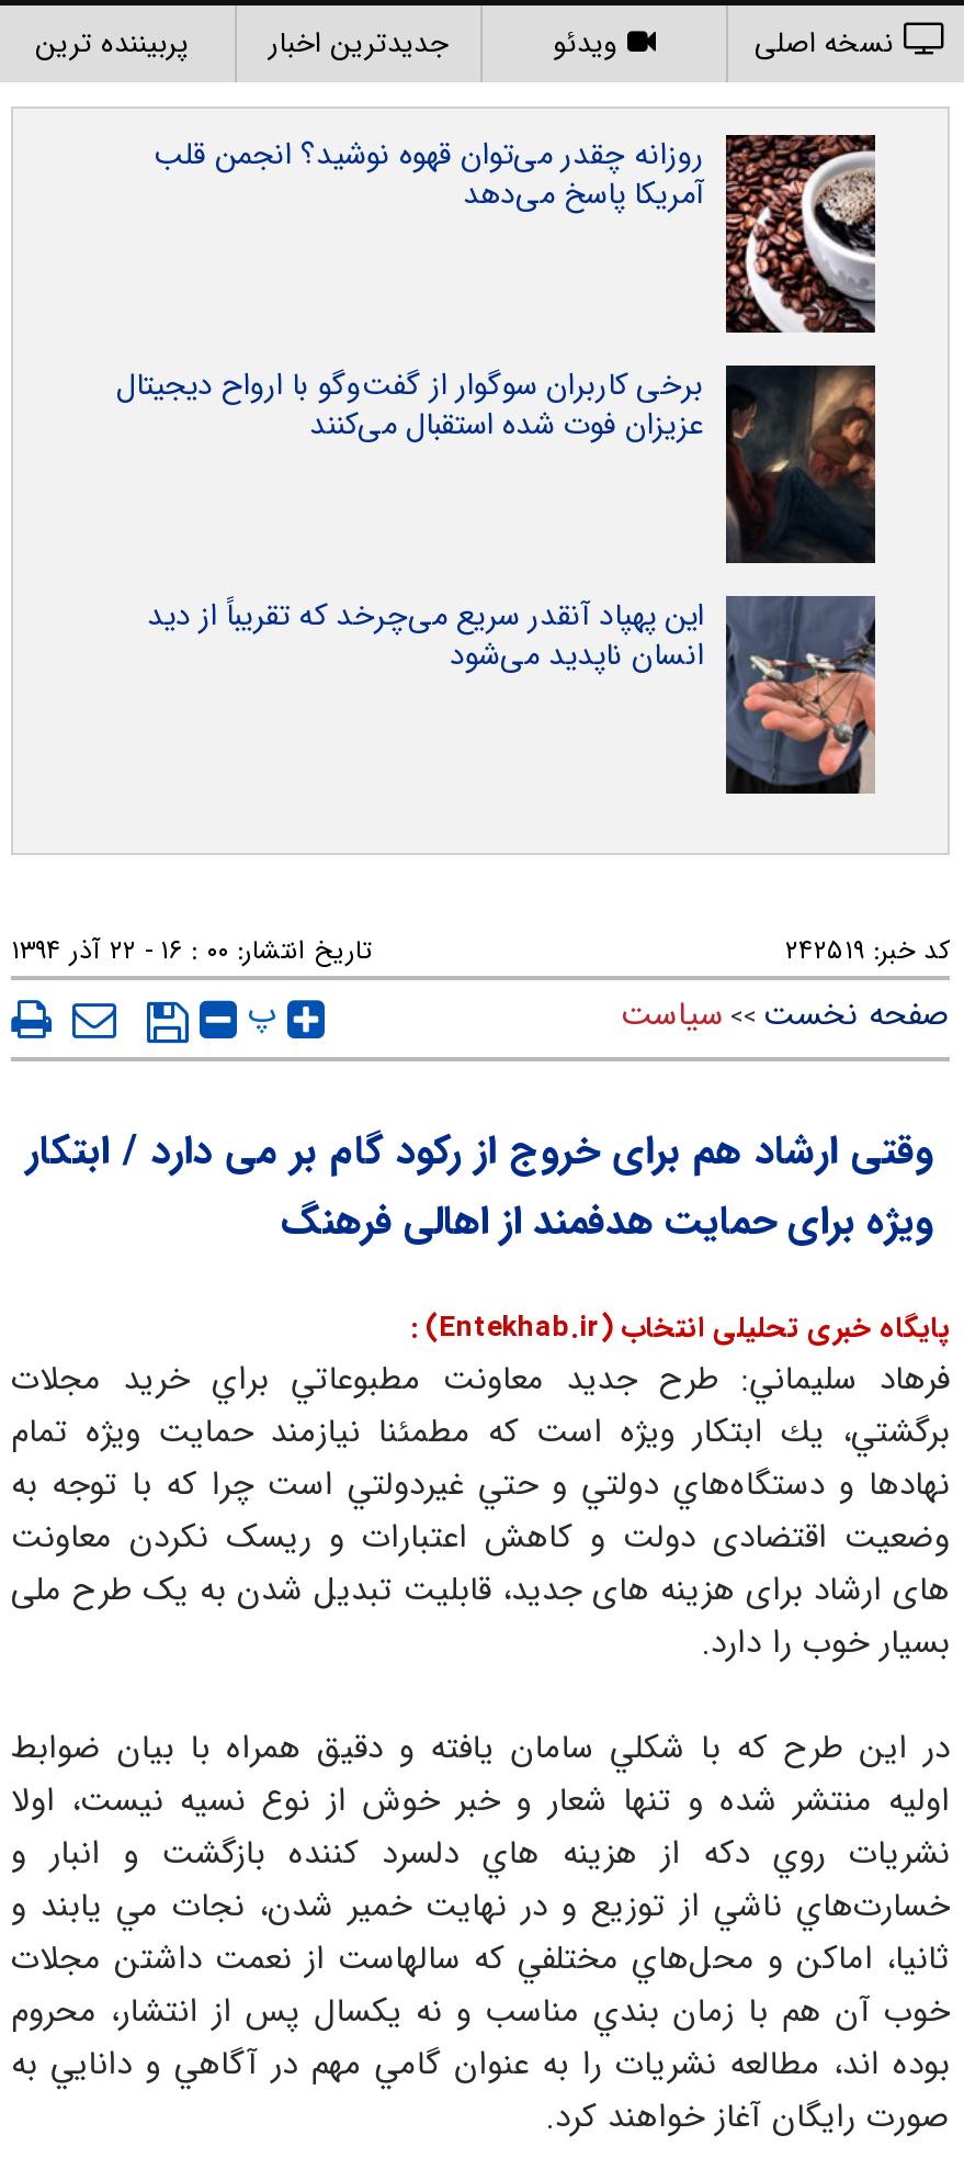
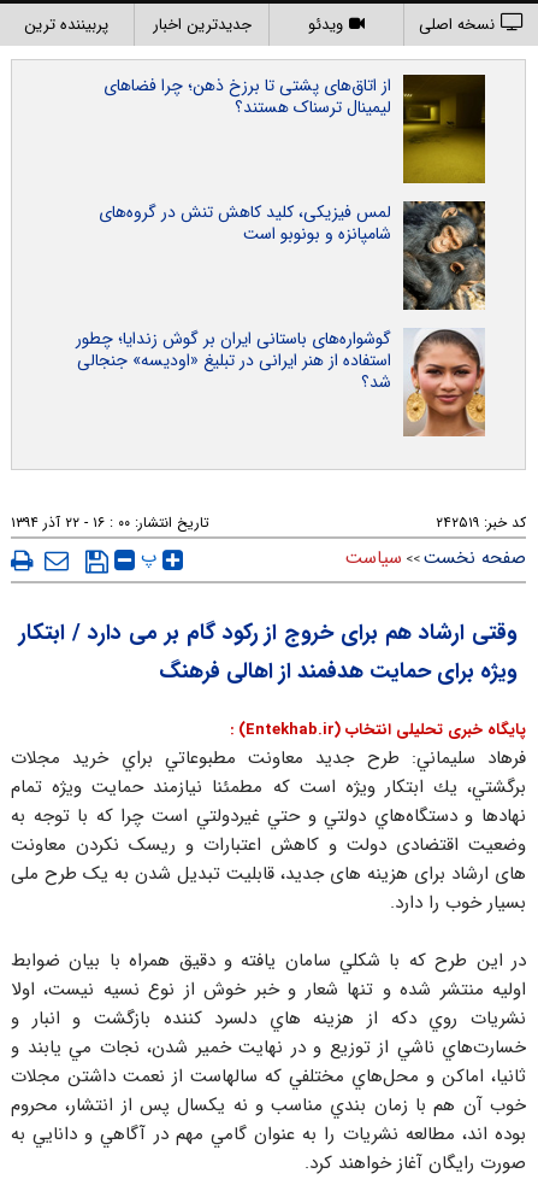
[154,131,877,335] [image] | روزانه چقدر می‌توان قهوه نوشید؟ انجمن قلب | آمریکا پاسخ می‌دهد -> [104,72,486,184] [image] | از اتاق‌های پشتی تا برزخ ذهن؛ چرا فضاهای | لیمینال ترسناک هستند؟
[116,361,877,565] [image] | برخی کاربران سوگوار از گفت‌وگو با ارواح دیجیتال | عزیزان فوت شده استقبال می‌کنند -> [99,199,486,311] [image] | لمس فیزیکی، کلید کاهش تنش در گروه‌های | شامپانزه و بونوبو است
[147,592,877,796] [image] | این پهپاد آنقدر سریع می‌چرخد که تقریباً از دید | انسان ناپدید می‌شود -> [76,325,485,438] [image] | گوشواره‌های باستانی ایران بر گوش زندایا؛ چطور | استفاده از هنر ایرانی در تبلیغ «اودیسه» جنجالی | شد؟

